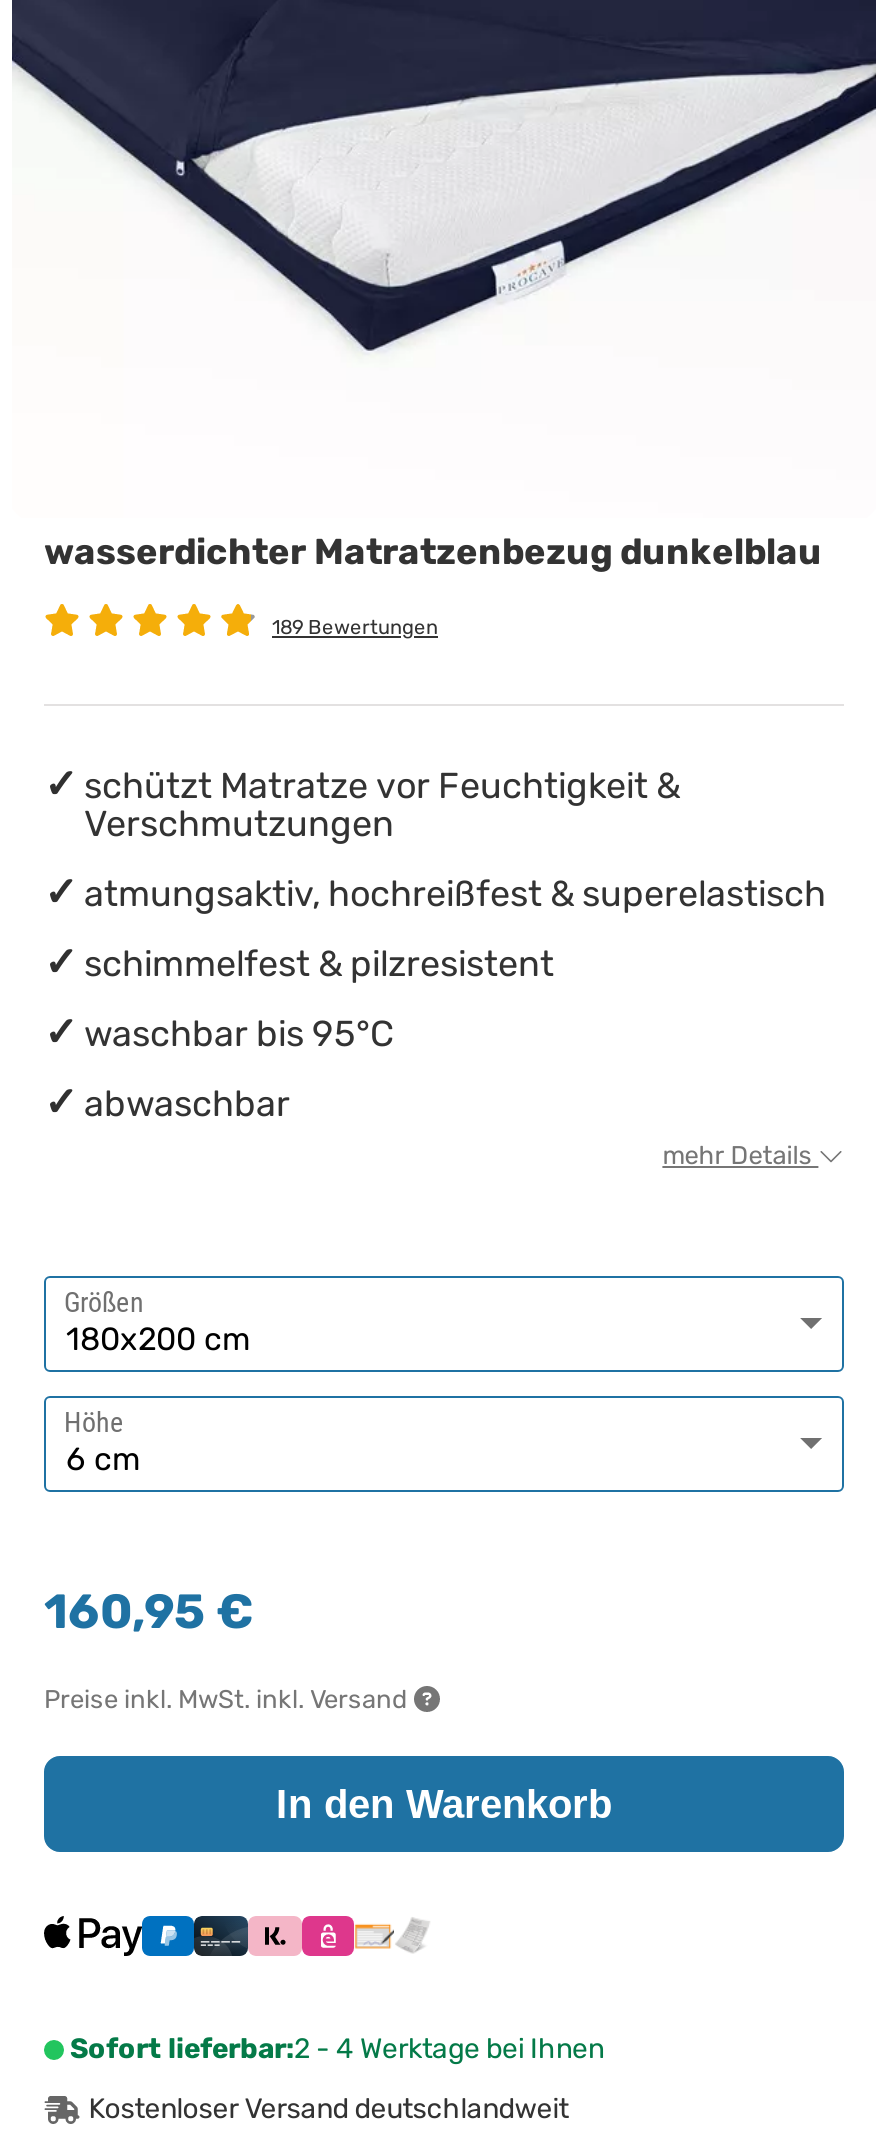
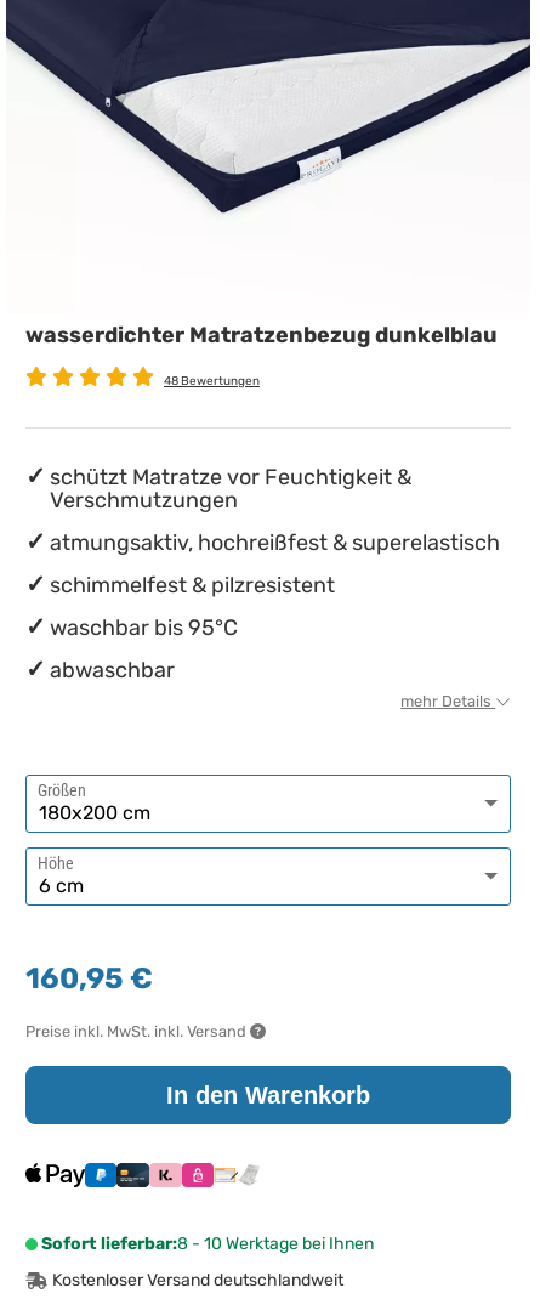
[272,616,438,640] 189 Bewertungen -> [164,374,260,388] 48 Bewertungen
[70,2032,604,2066] Sofort lieferbar:2 - 4 Werktage bei Ihnen -> [41,1234,374,1254] Sofort lieferbar:8 - 10 Werktage bei Ihnen

